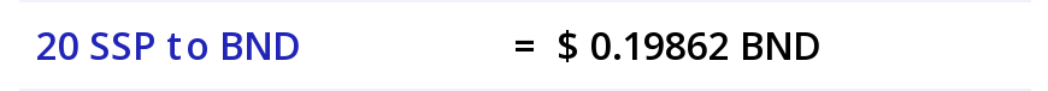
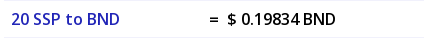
[513,19,819,72] = $ 0.19862 BND -> [209,8,336,30] = $ 0.19834 BND

